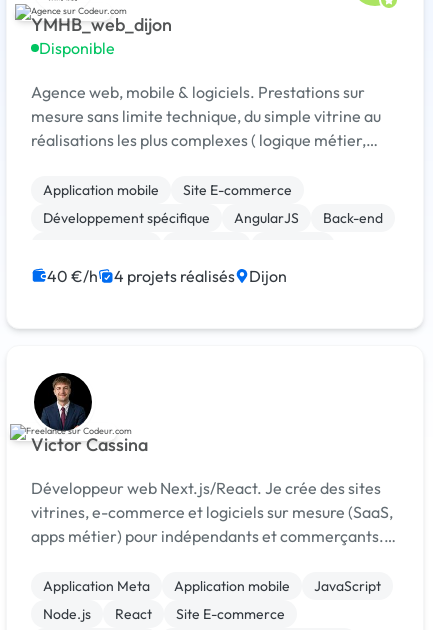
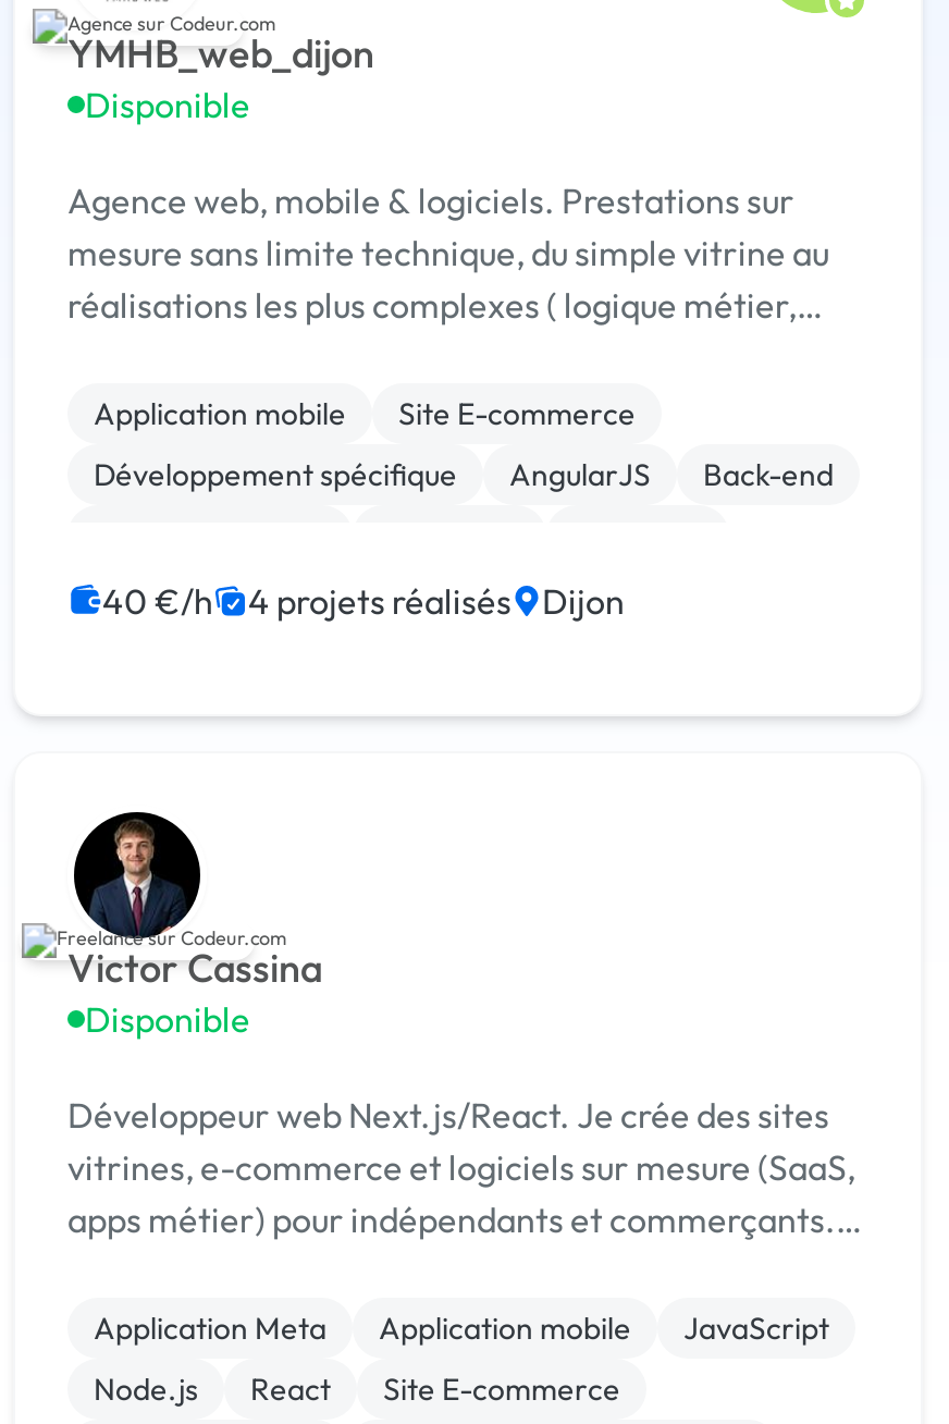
none -> [85,997,250,1041] Disponible

